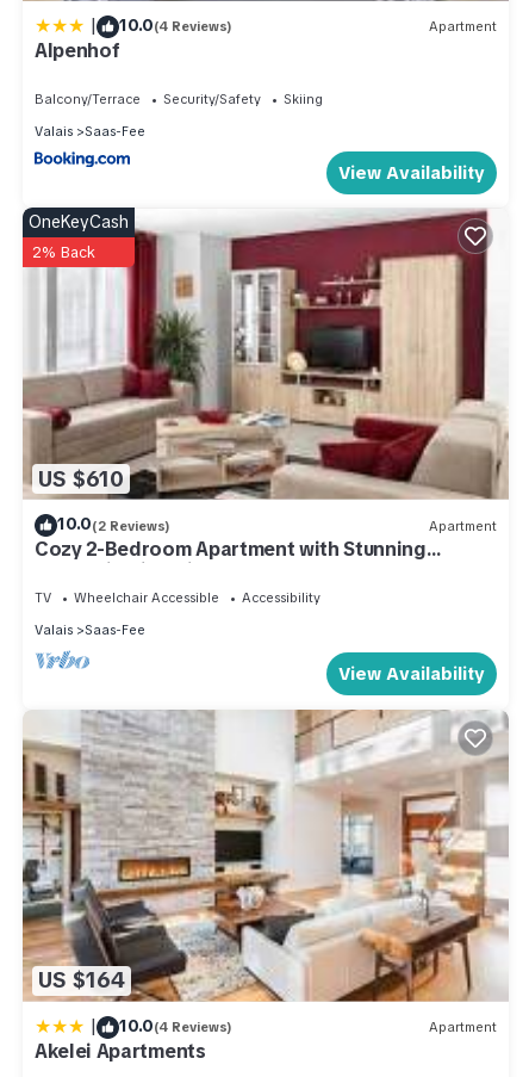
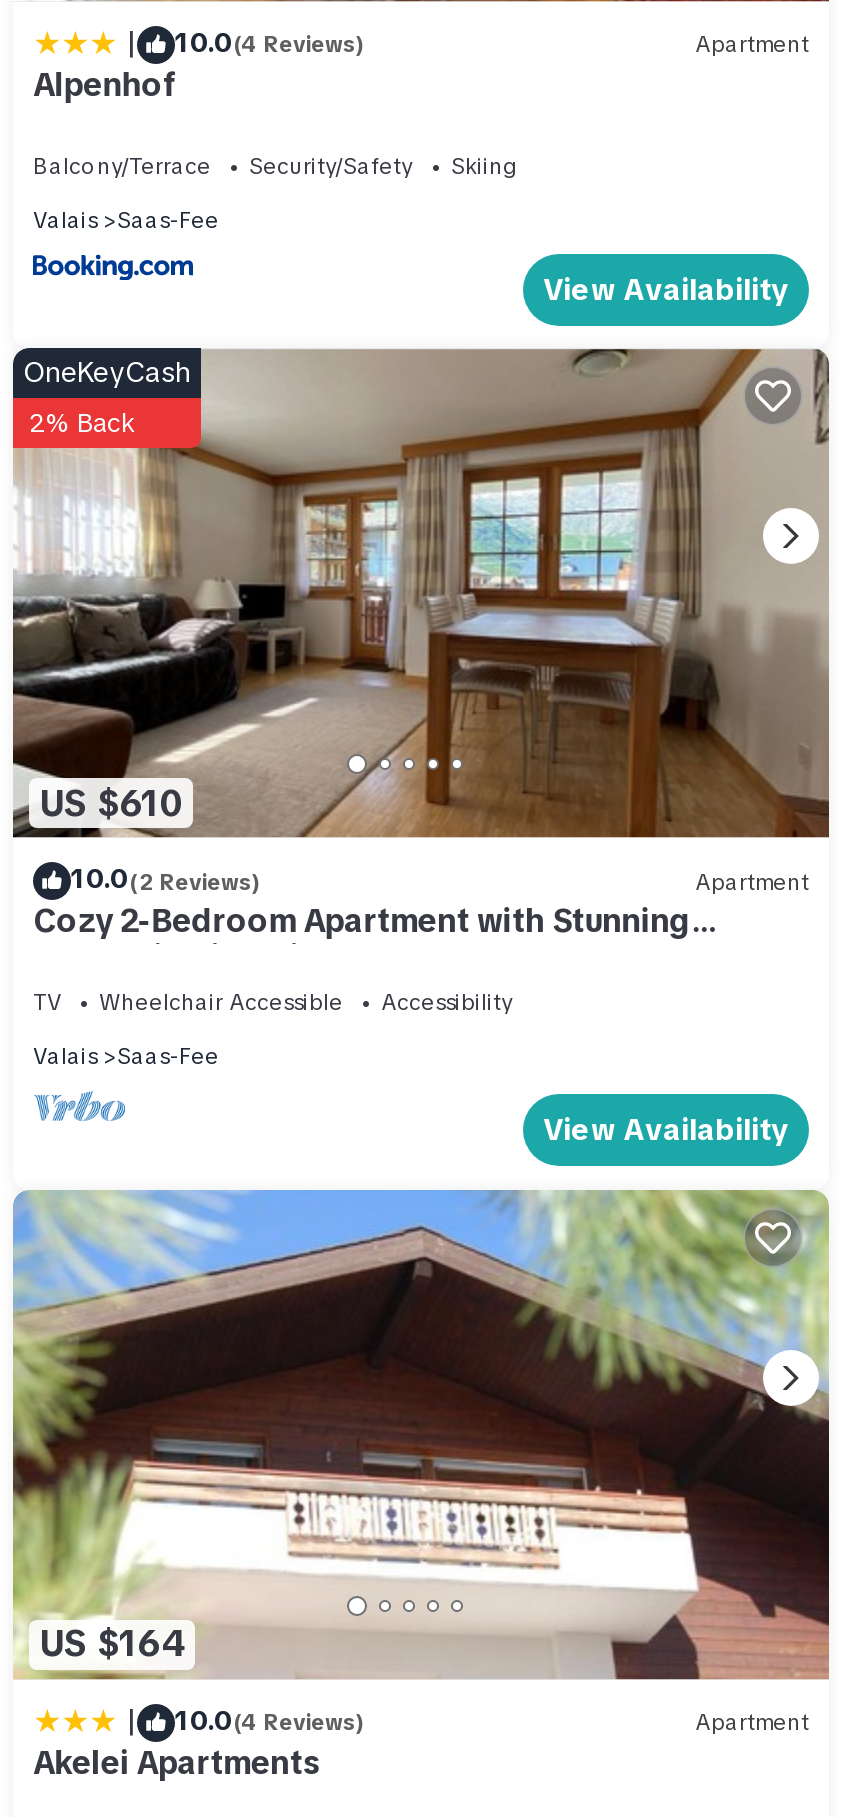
[23,209,509,500] [image] -> [11,348,831,838] [image]
[21,708,509,1002] [image] -> [11,1188,831,1680] [image]

